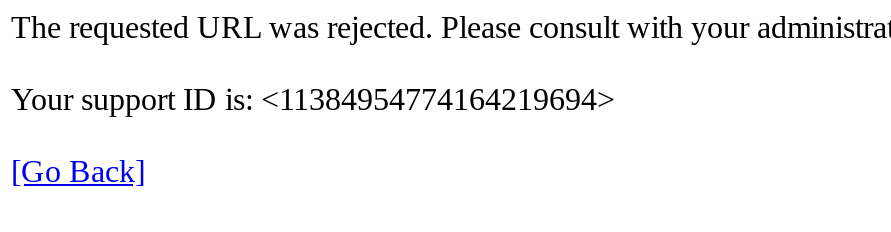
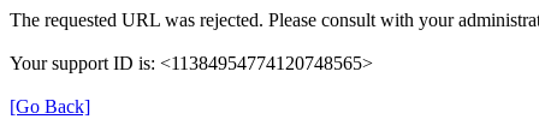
[11,82,615,116] Your support ID is: <11384954774164219694> -> [10,53,373,73] Your support ID is: <11384954774120748565>

